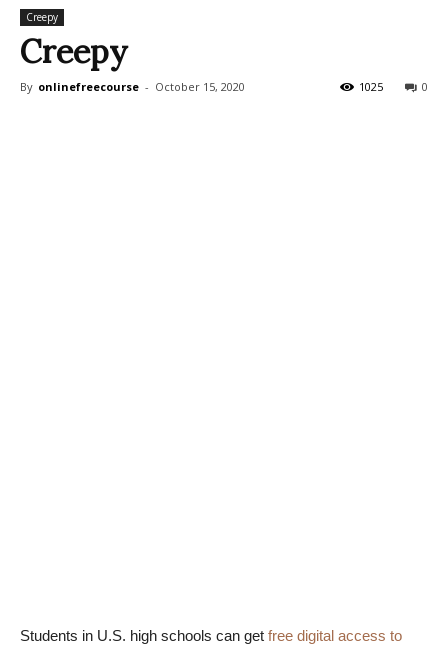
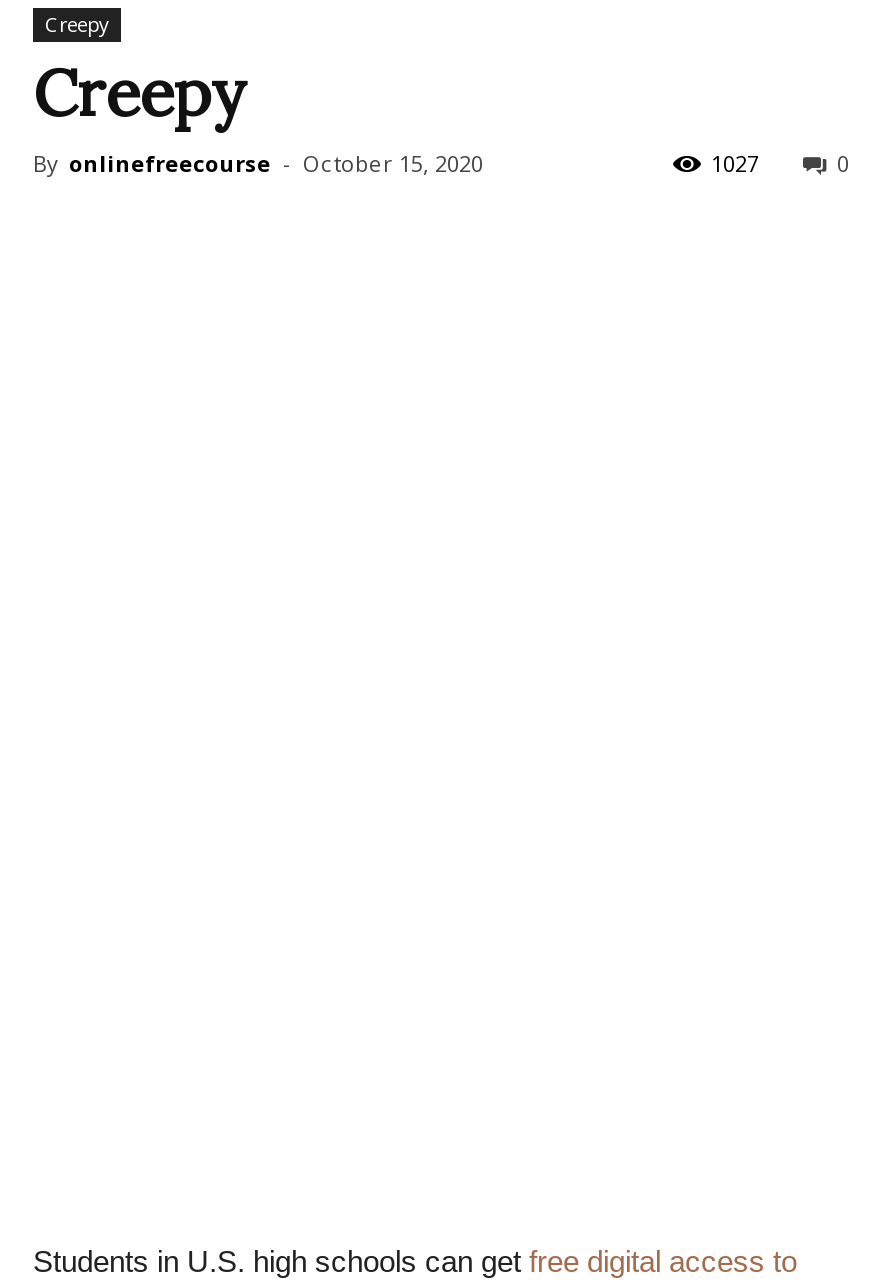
[359,79,383,94] 1025 -> [711,148,759,178] 1027

